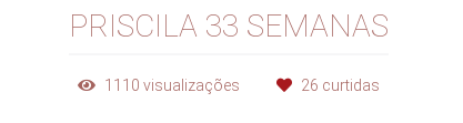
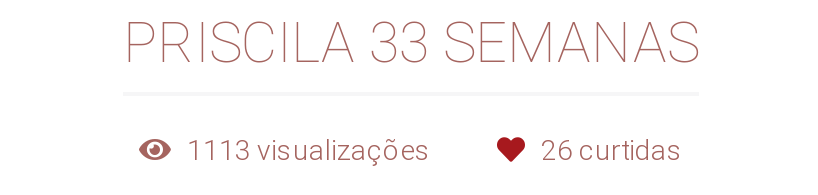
[104,76,243,94] 1110 visualizações -> [187,133,437,165] 1113 visualizações

